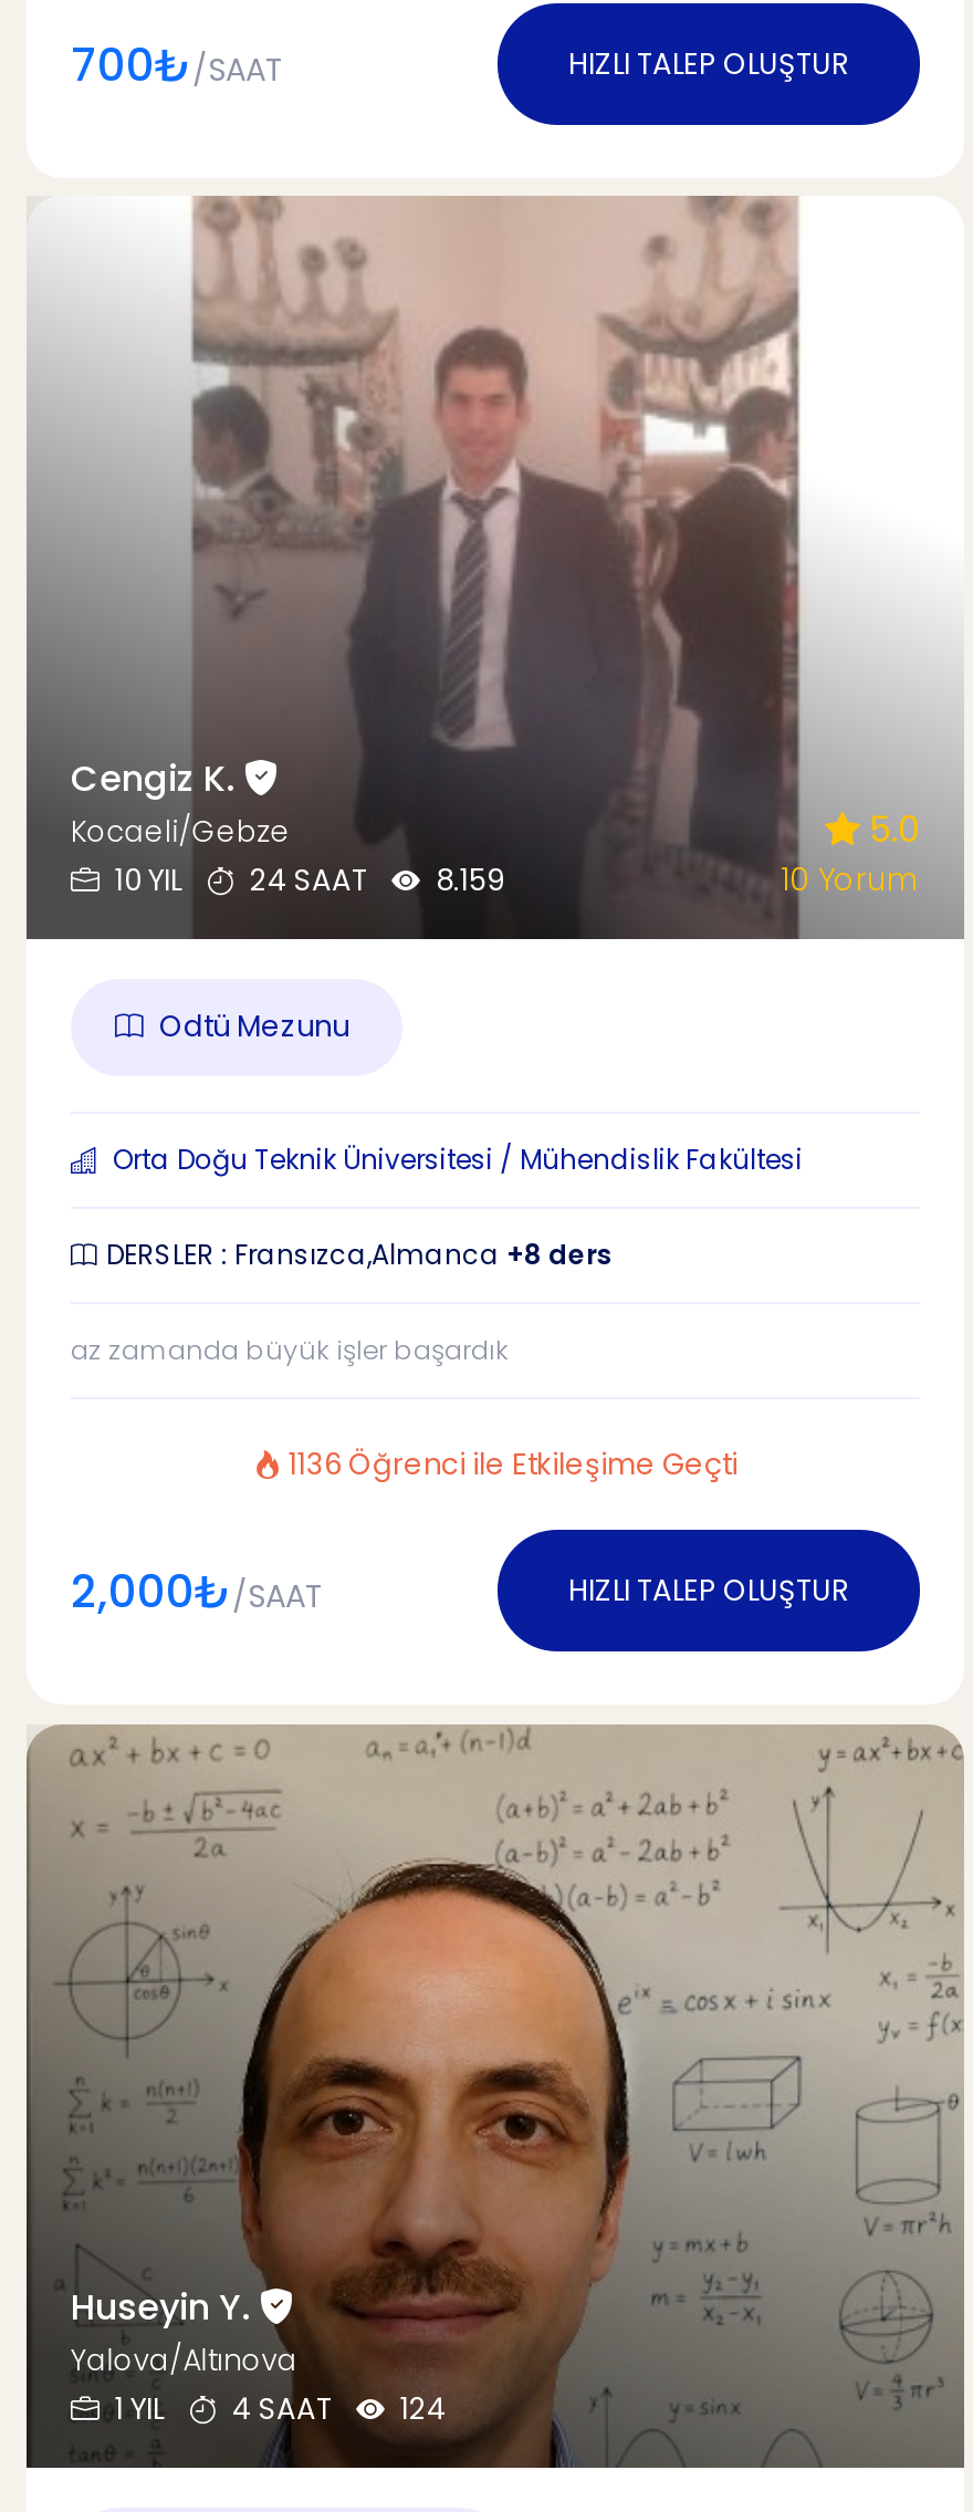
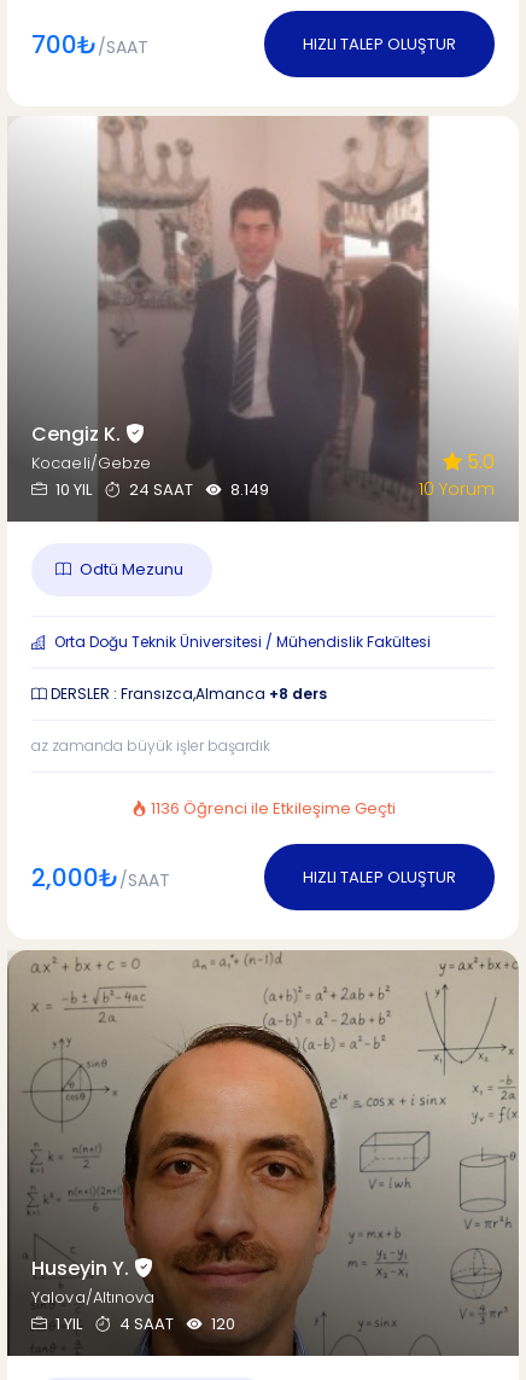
[108,860,504,902] 10 YIL 24 SAAT 8.159 -> [52,479,269,502] 10 YIL 24 SAAT 8.149
[108,2388,447,2430] 1 YIL 4 SAAT 124 -> [52,1312,235,1335] 1 YIL 4 SAAT 120

